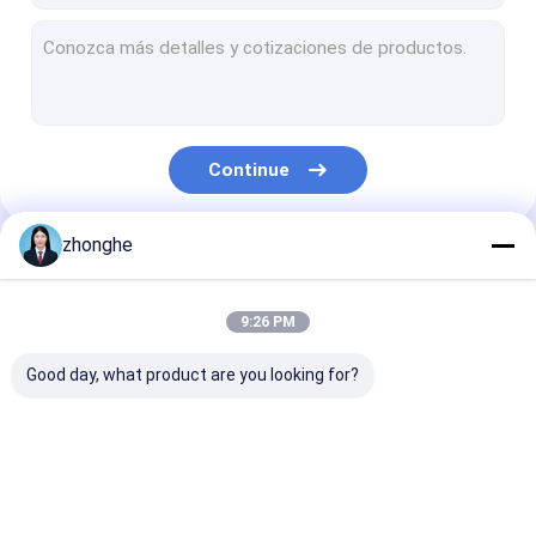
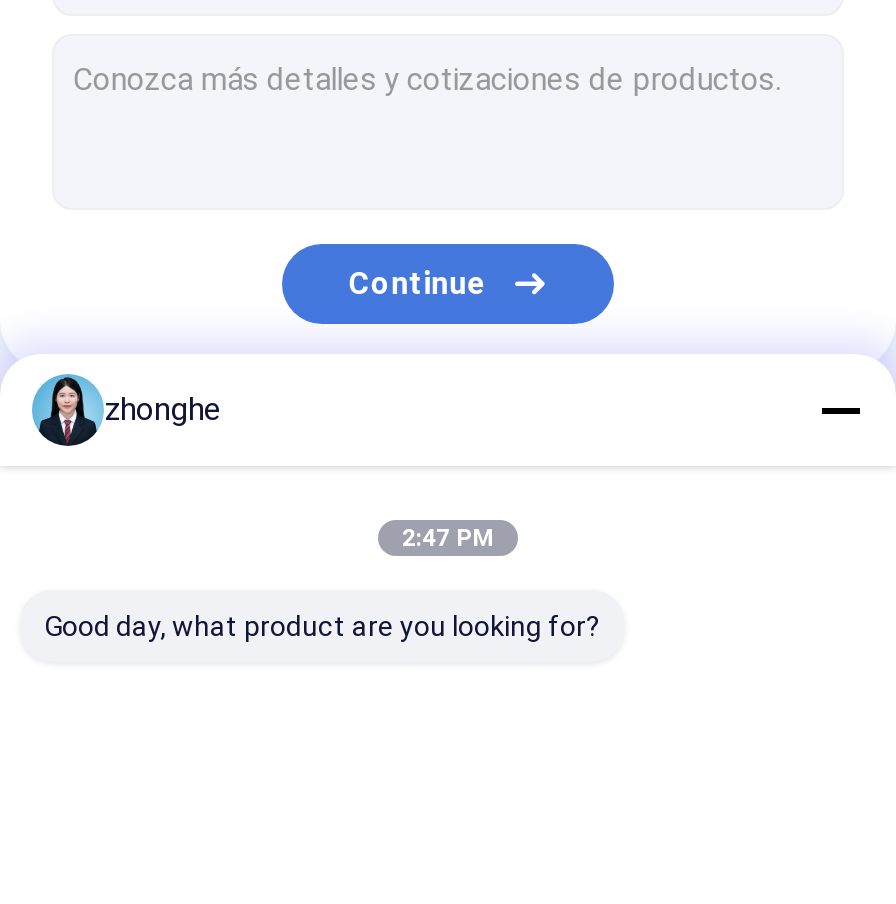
[240,314,296,330] 9:26 PM -> [402,524,494,552] 2:47 PM

